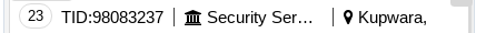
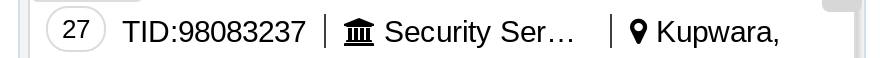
[28,8,163,27] 23 TID:98083237 -> [62,14,306,48] 27 TID:98083237

